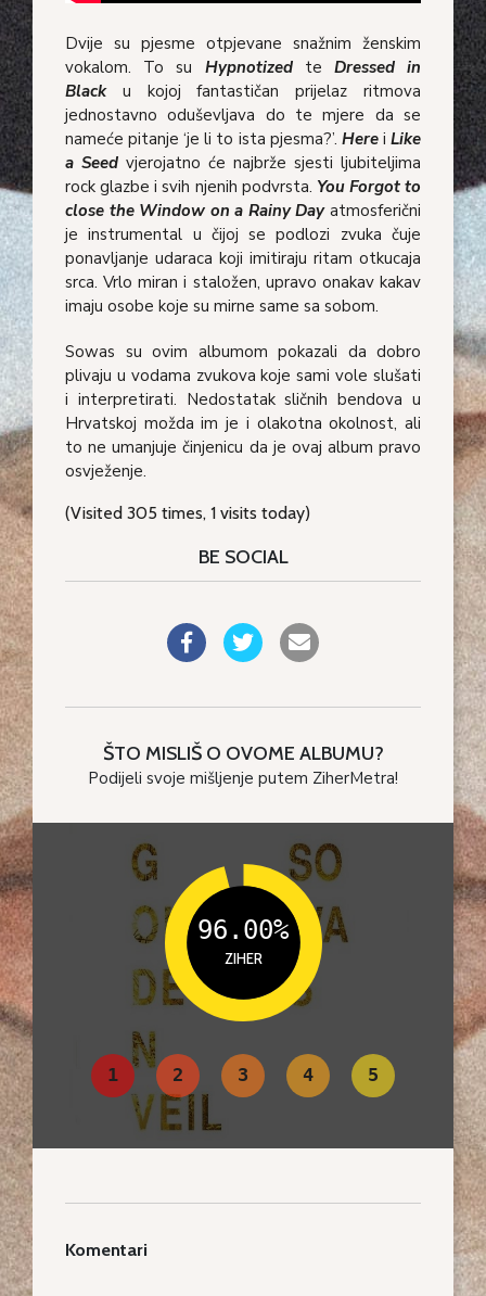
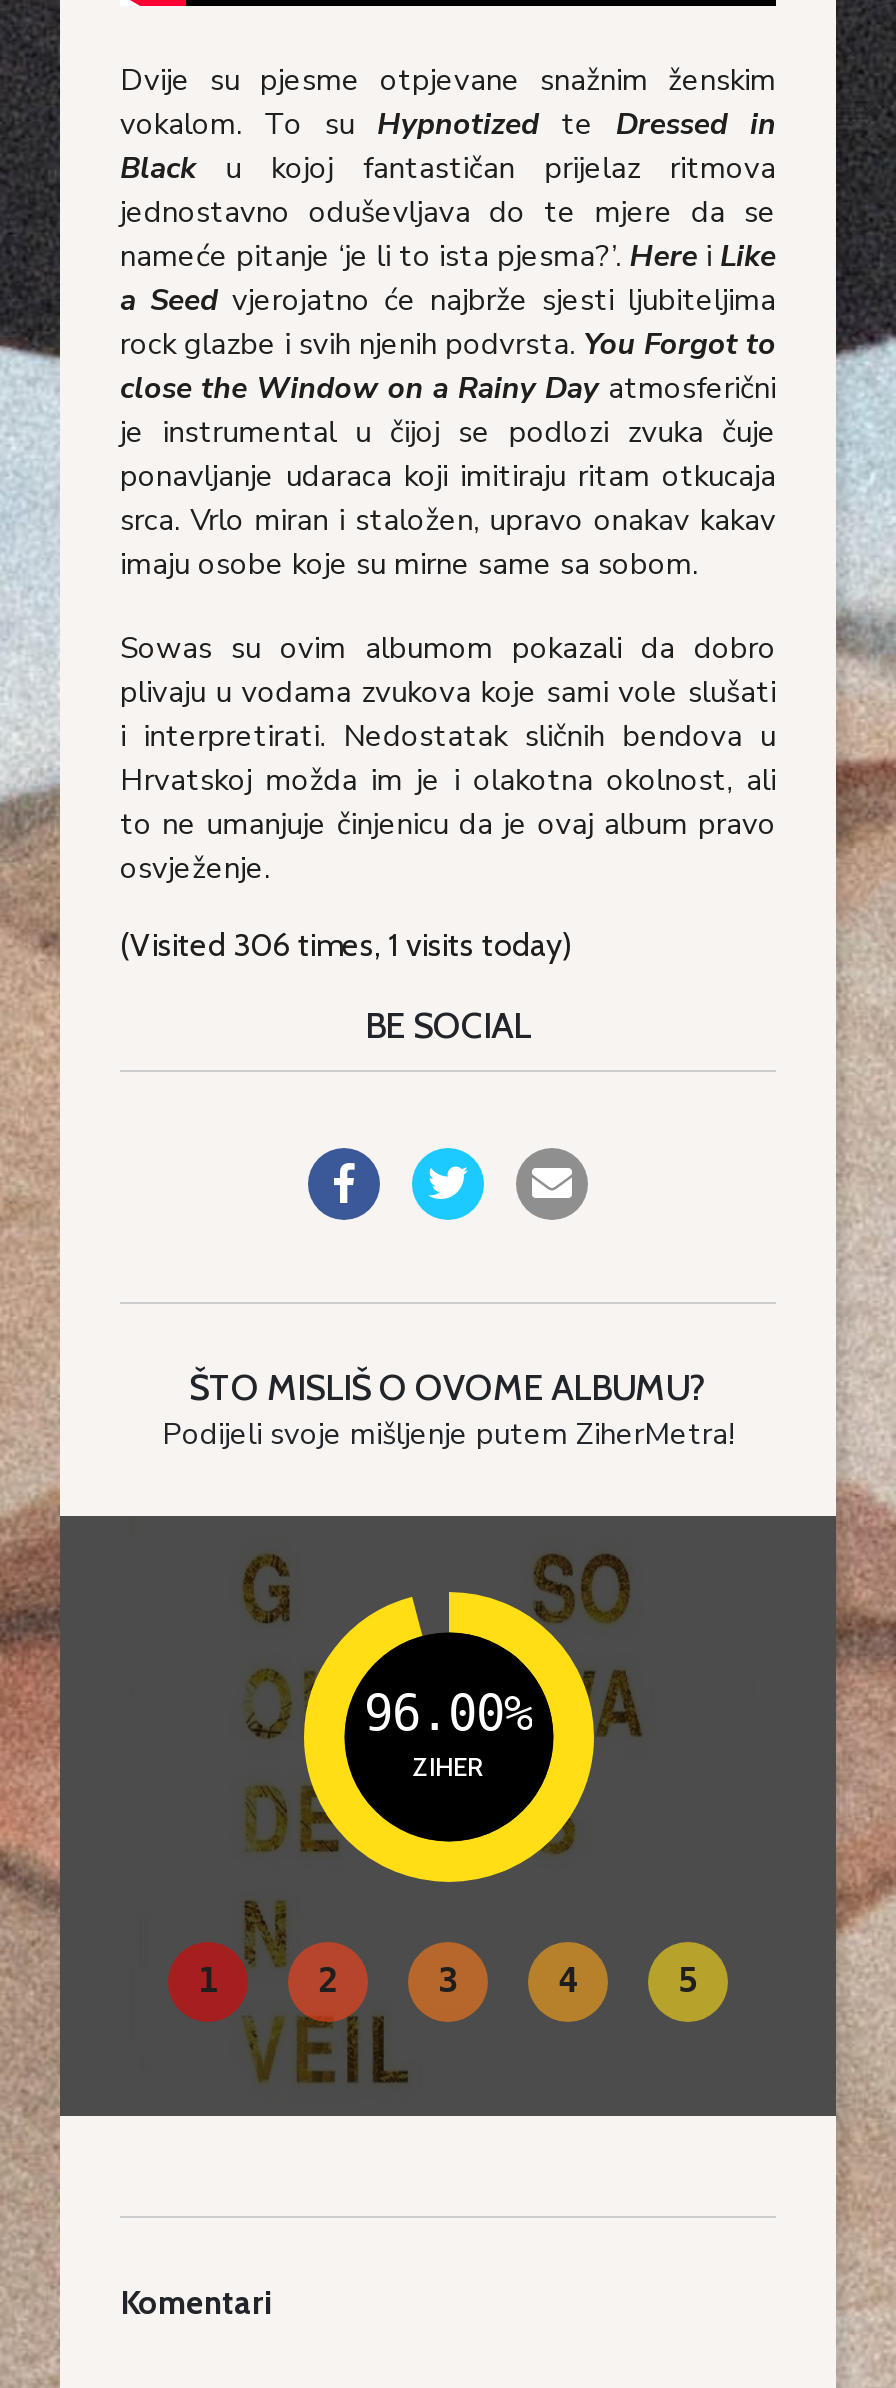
[65,503,310,523] (Visited 305 times, 1 visits today) -> [120,926,572,964] (Visited 306 times, 1 visits today)

